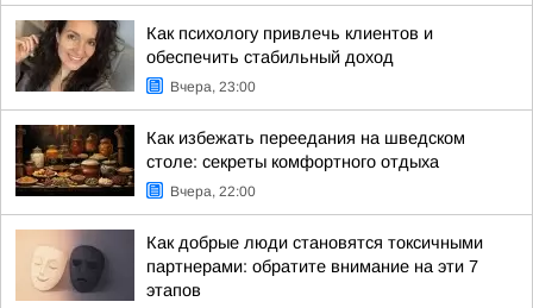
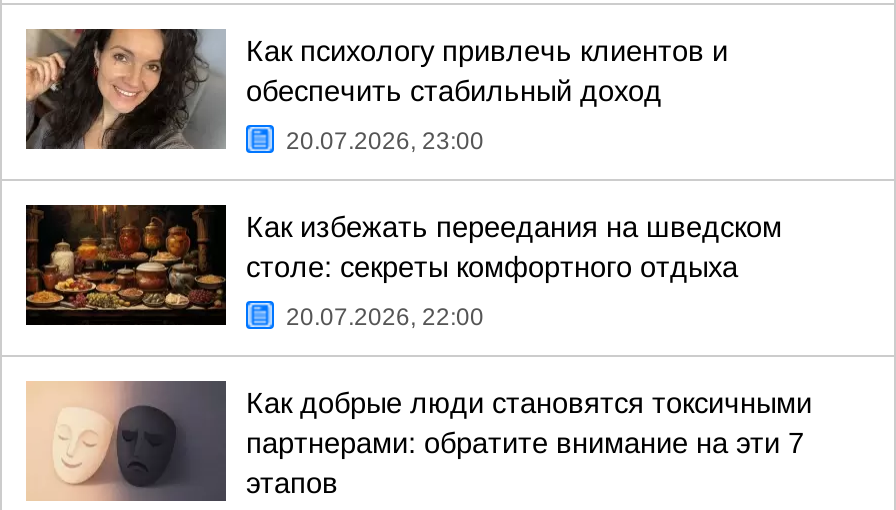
[170,78,256,95] Вчера, 23:00 -> [286,127,484,155] 20.07.2026, 23:00
[170,183,256,200] Вчера, 22:00 -> [286,303,484,331] 20.07.2026, 22:00

